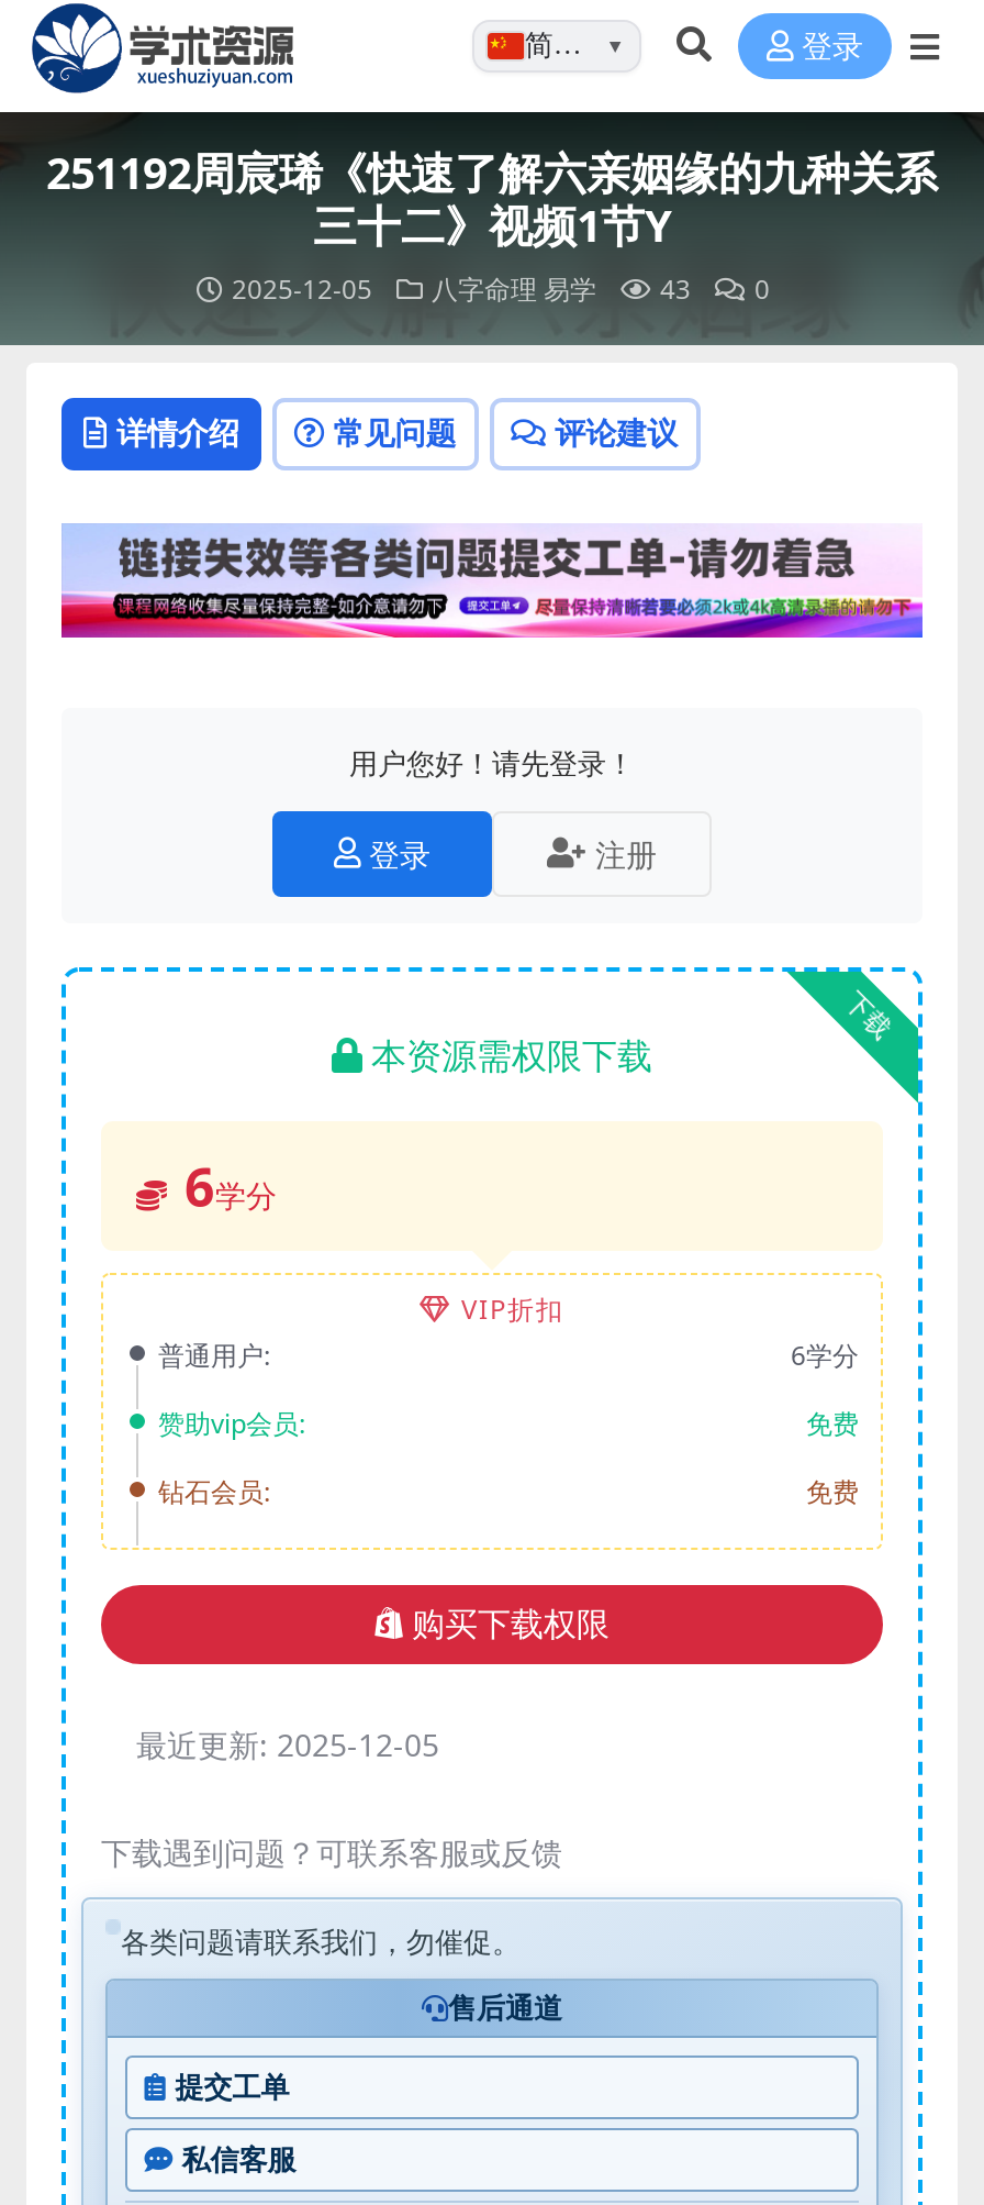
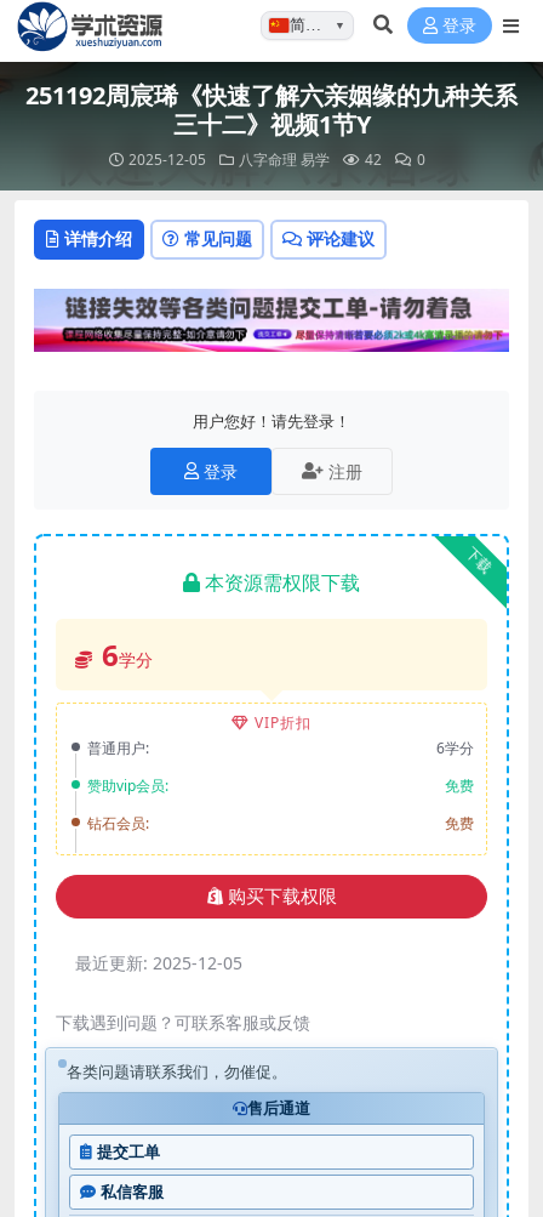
[232,270,770,308] 2025-12-05 八字命理 易学 43 0 -> [128,149,425,170] 2025-12-05 八字命理 易学 42 0

